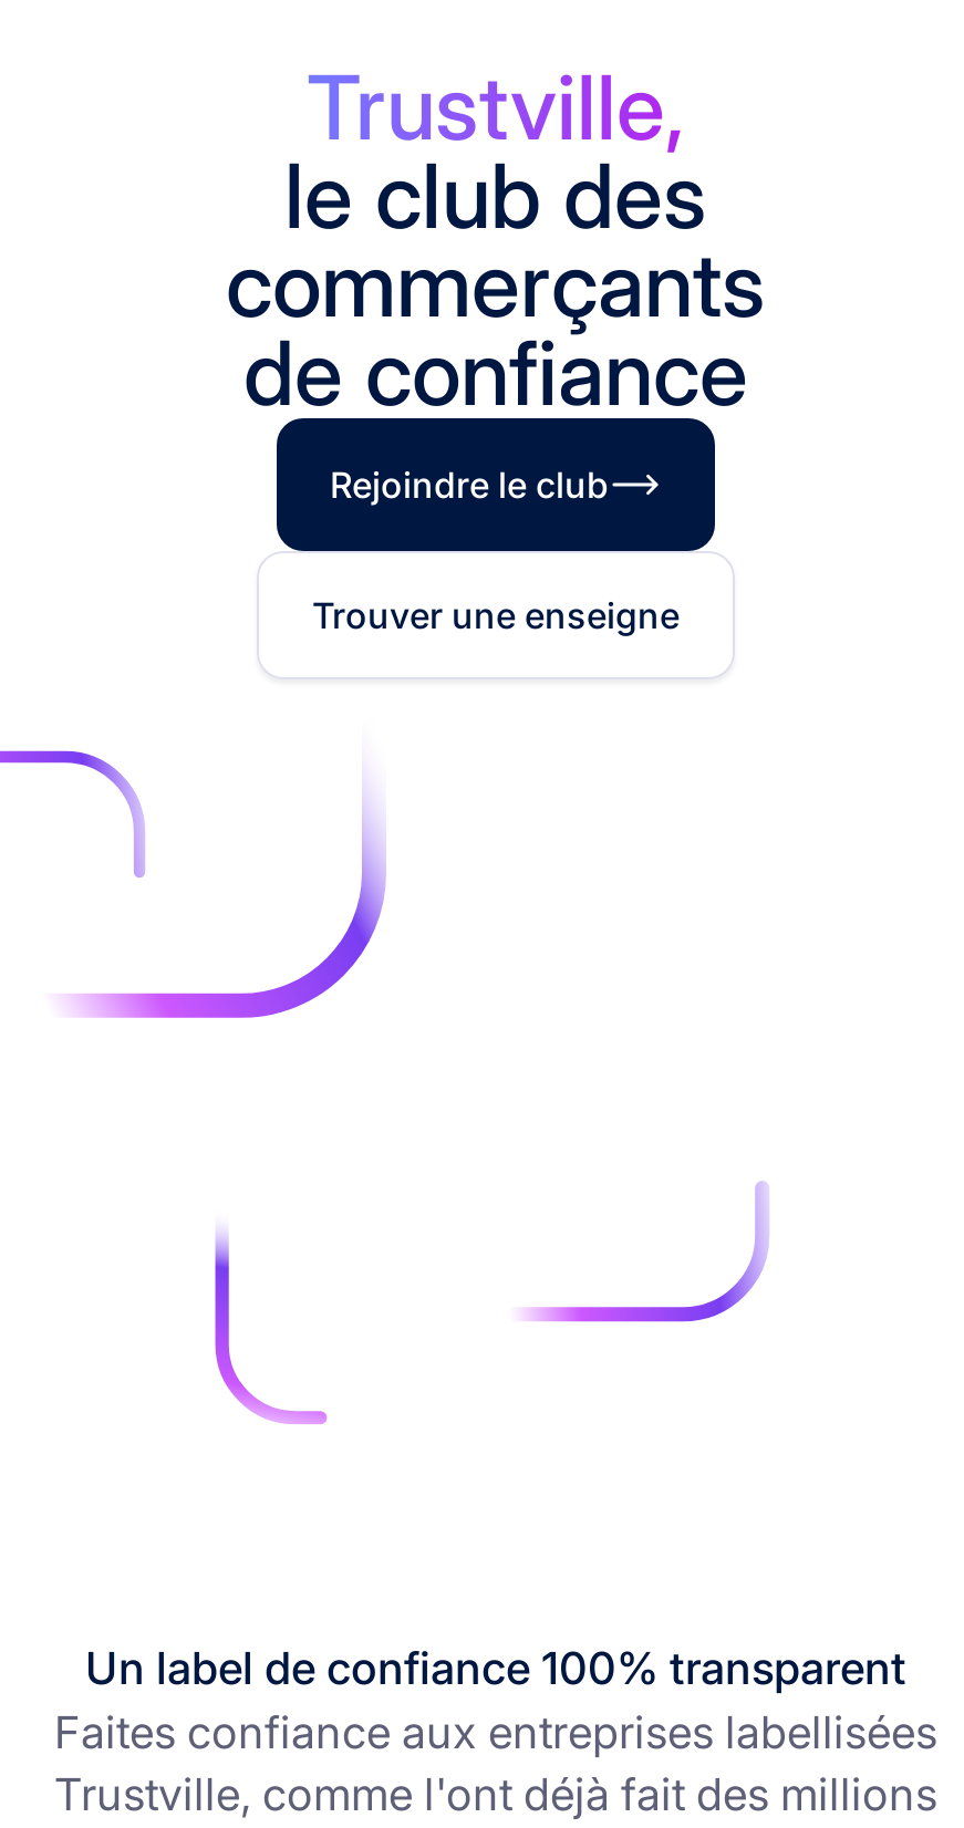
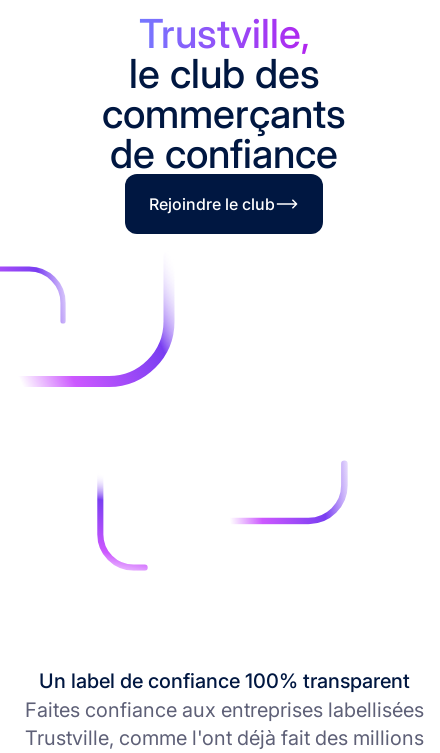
[312,593,680,637] Trouver une enseigne -> none

